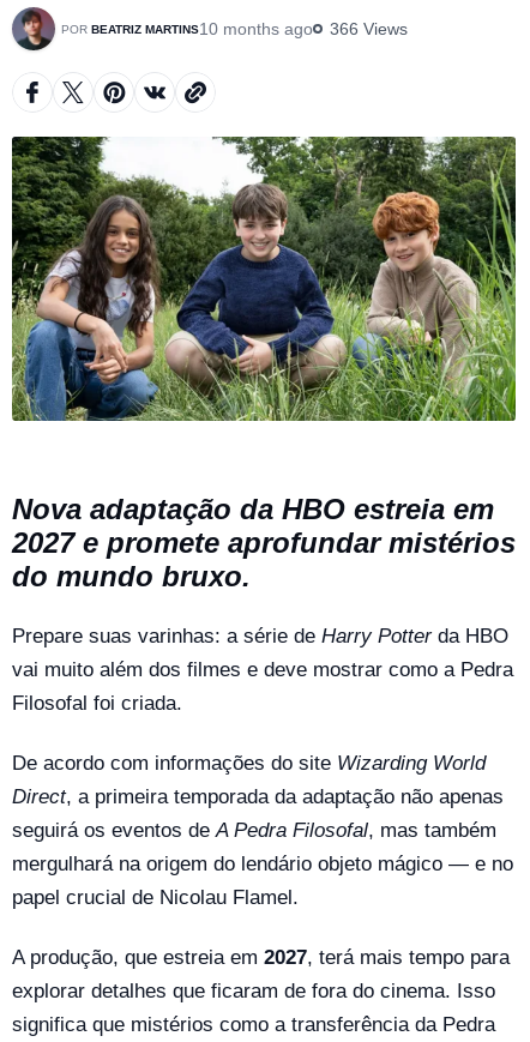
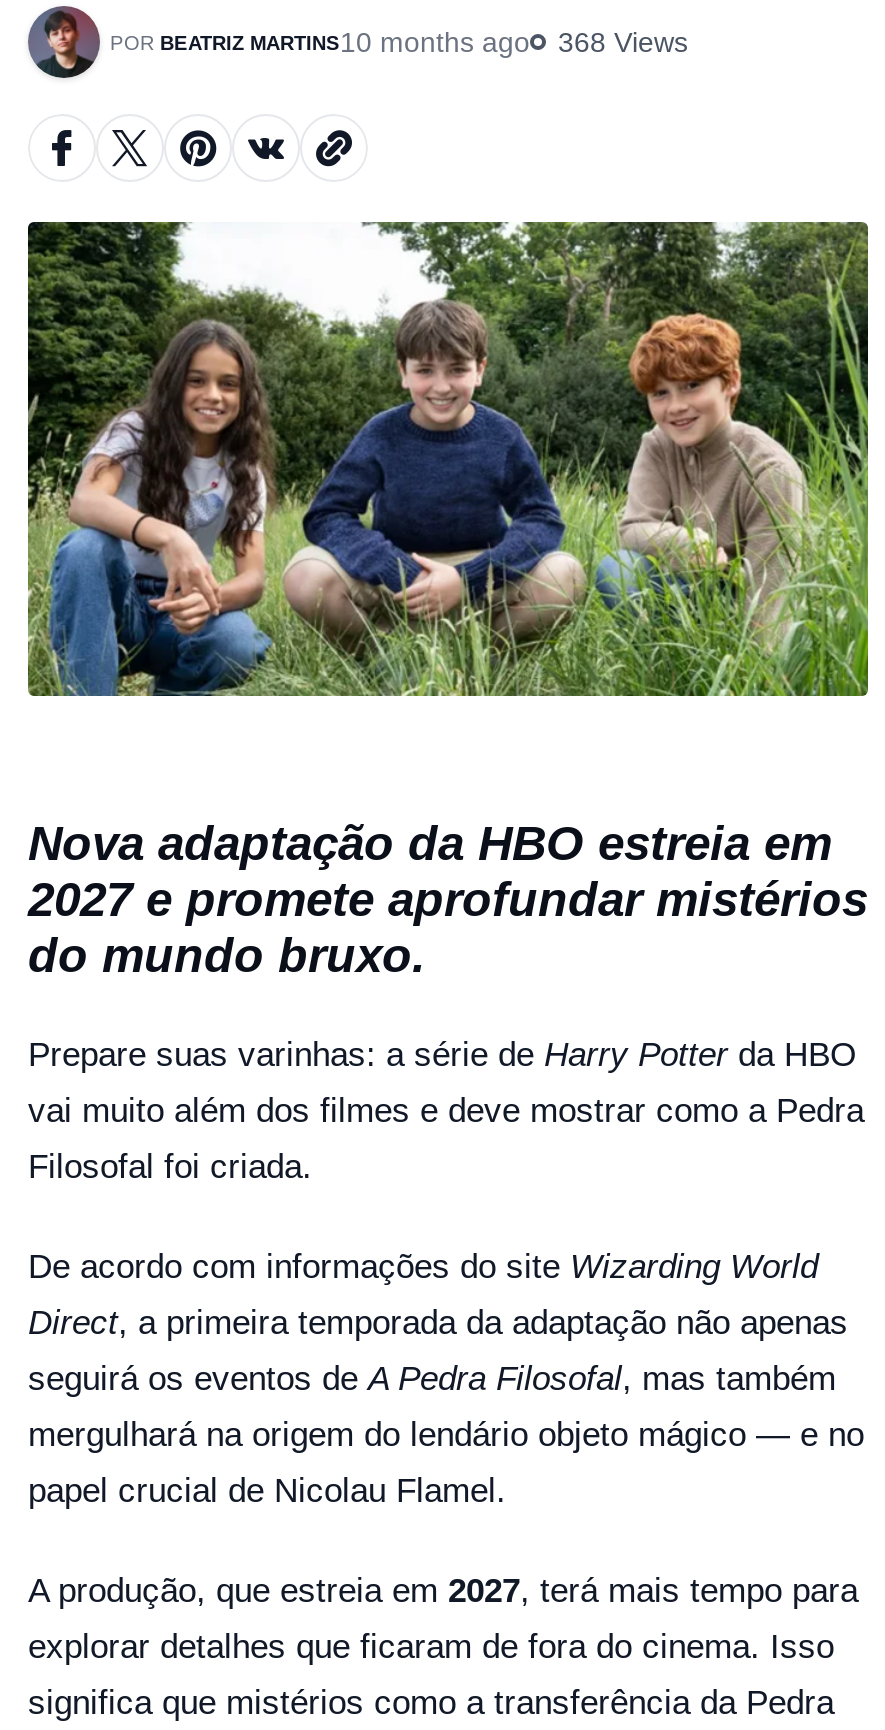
[91,19,408,38] BEATRIZ MARTINS 10 months ago 366 Views -> [160,26,688,58] BEATRIZ MARTINS 10 months ago 368 Views

